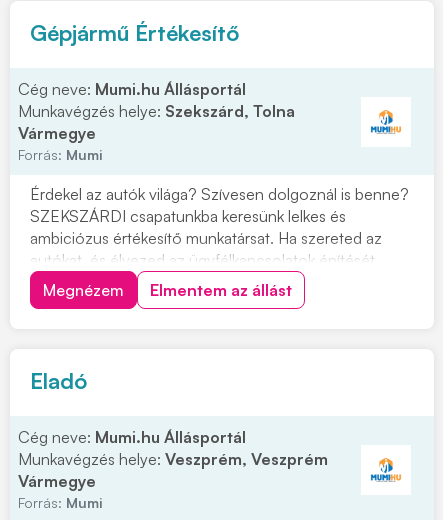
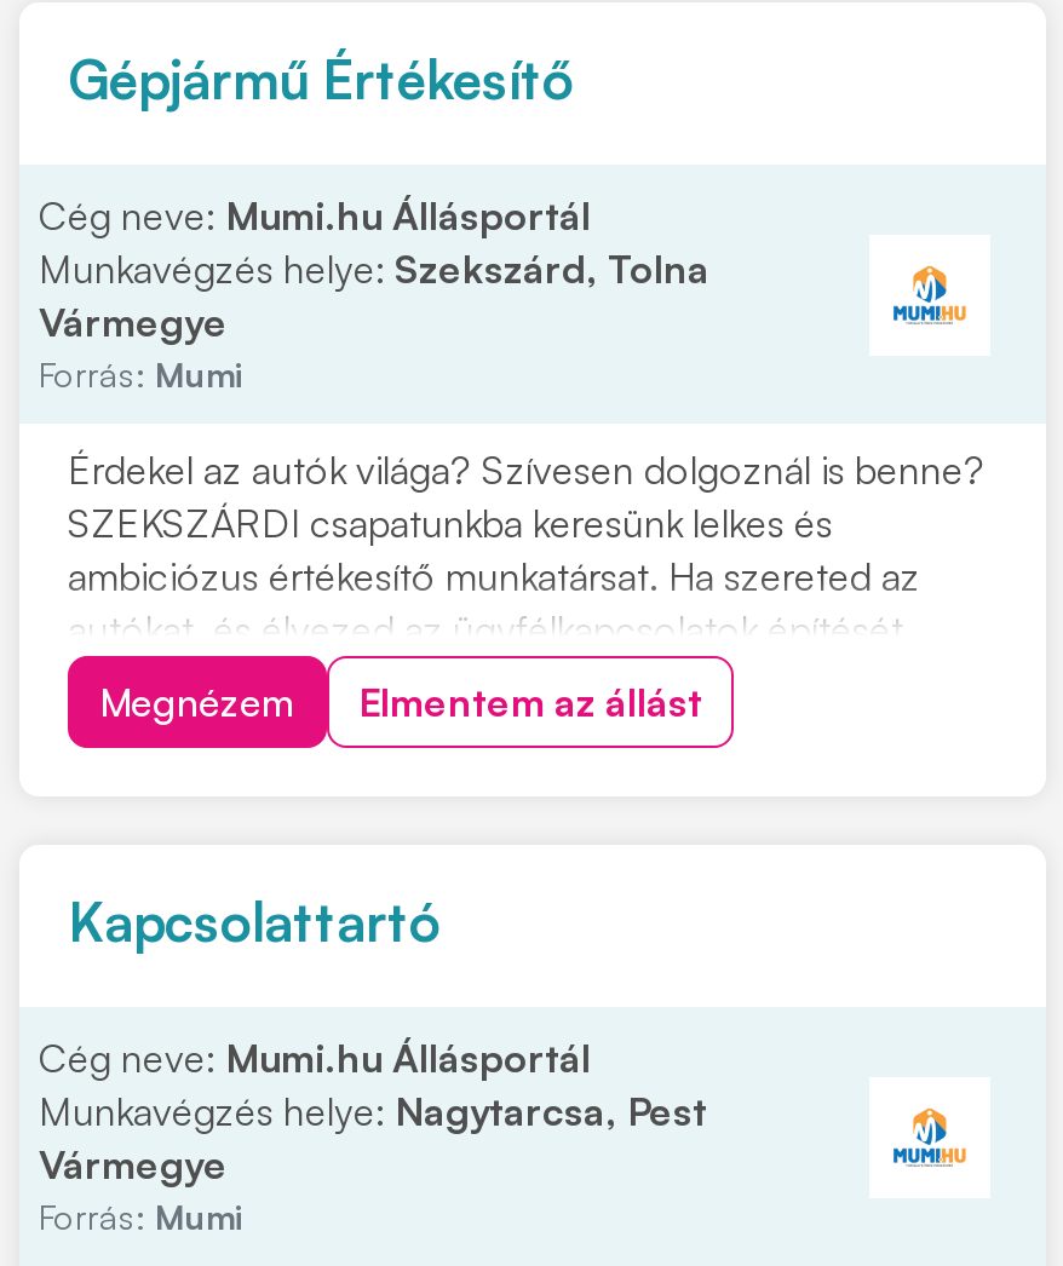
[30,367,87,394] Eladó -> [68,889,441,954] Kapcsolattartó
[18,449,328,469] Munkavégzés helye: Veszprém, Veszprém -> [39,1087,707,1136] Munkavégzés helye: Nagytarcsa, Pest

